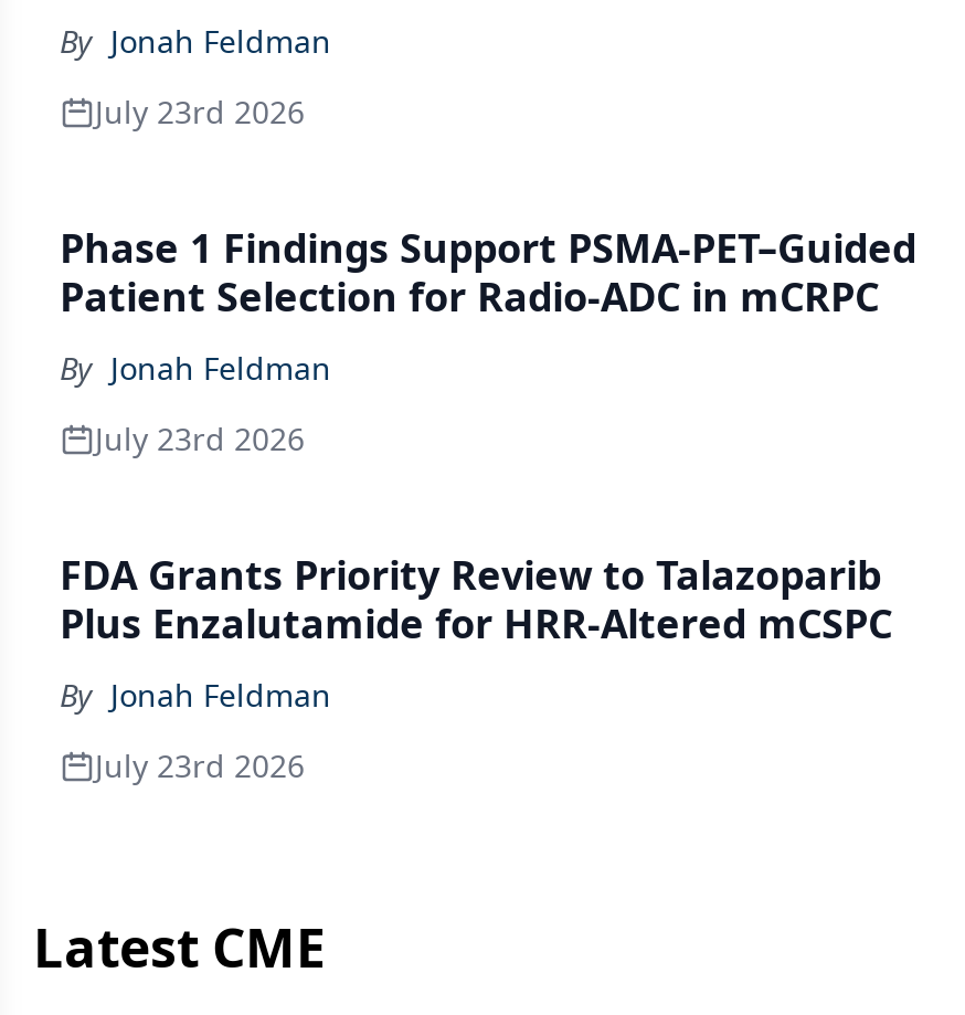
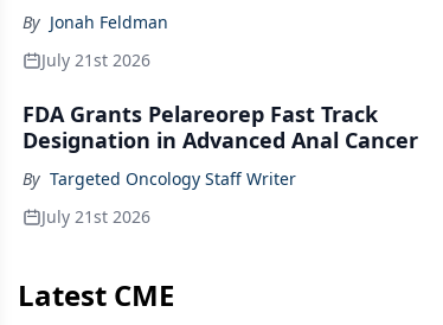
[60,91,916,787] July 23rd 2026 | Phase 1 Findings Support PSMA-PET–Guided | Patient Selection for Radio-ADC in mCRPC | By Jonah Feldman | July 23rd 2026 | FDA Grants Priority Review to Talazoparib | Plus Enzalutamide for HRR-Altered mCSPC | By Jonah Feldman | July 23rd 2026 -> [23,49,418,228] July 21st 2026 | FDA Grants Pelareorep Fast Track | Designation in Advanced Anal Cancer | By Targeted Oncology Staff Writer | July 21st 2026

